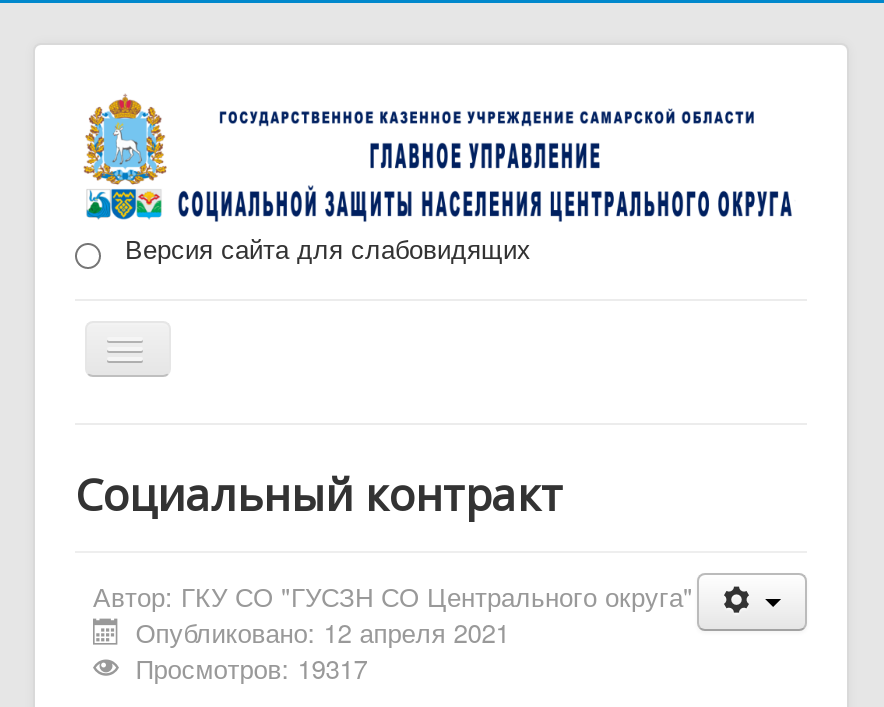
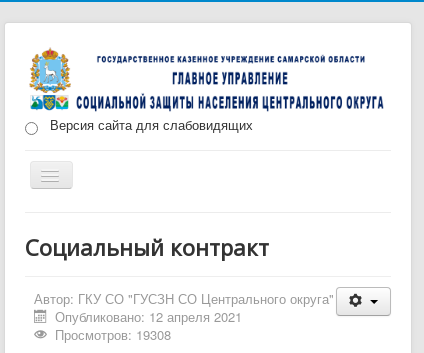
[135,649,367,687] Просмотров: 19317 -> [55,325,171,344] Просмотров: 19308

